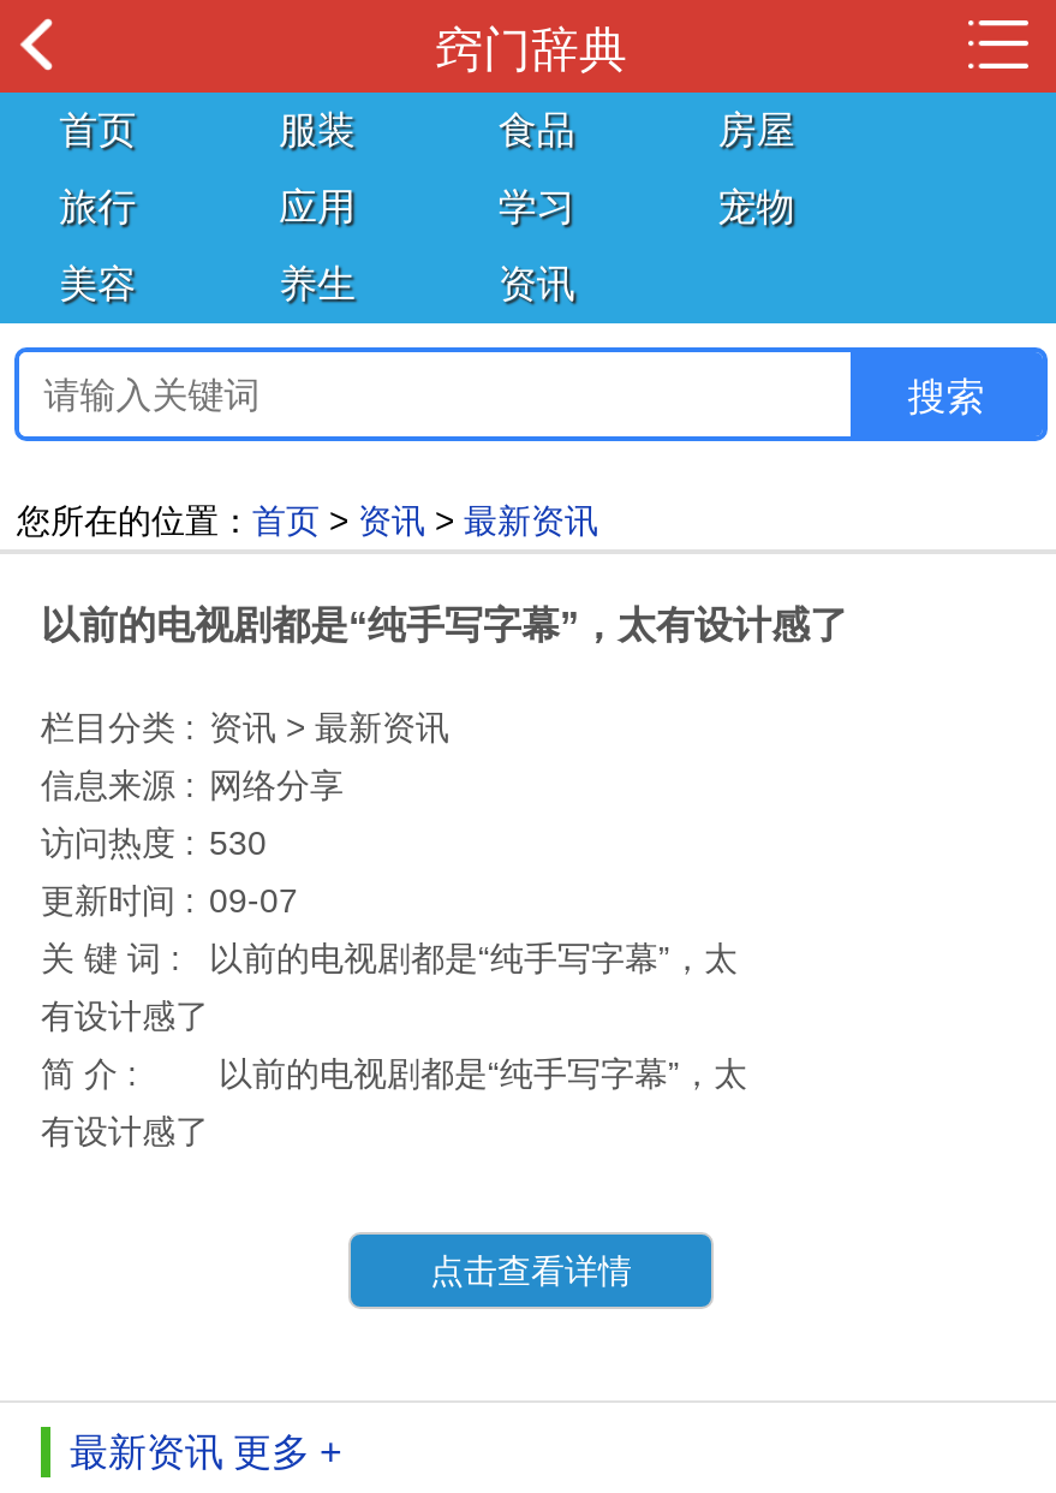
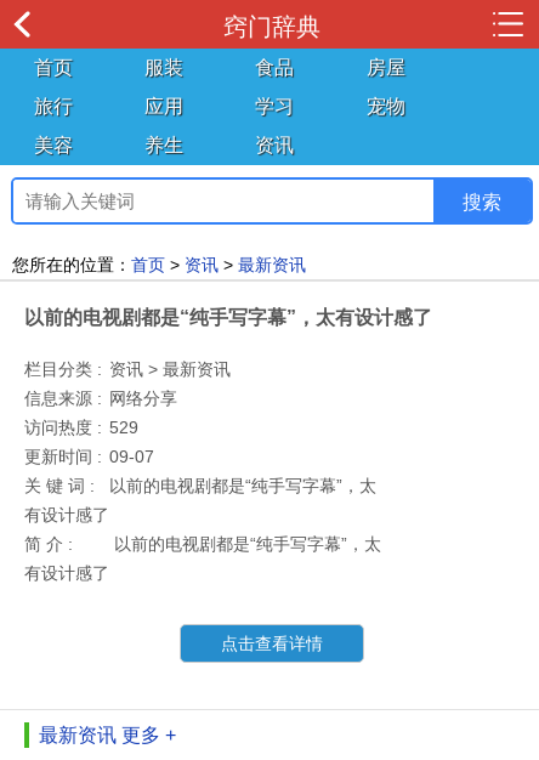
[41,823,267,862] 访问热度 : 530 -> [24,418,138,437] 访问热度 : 529

